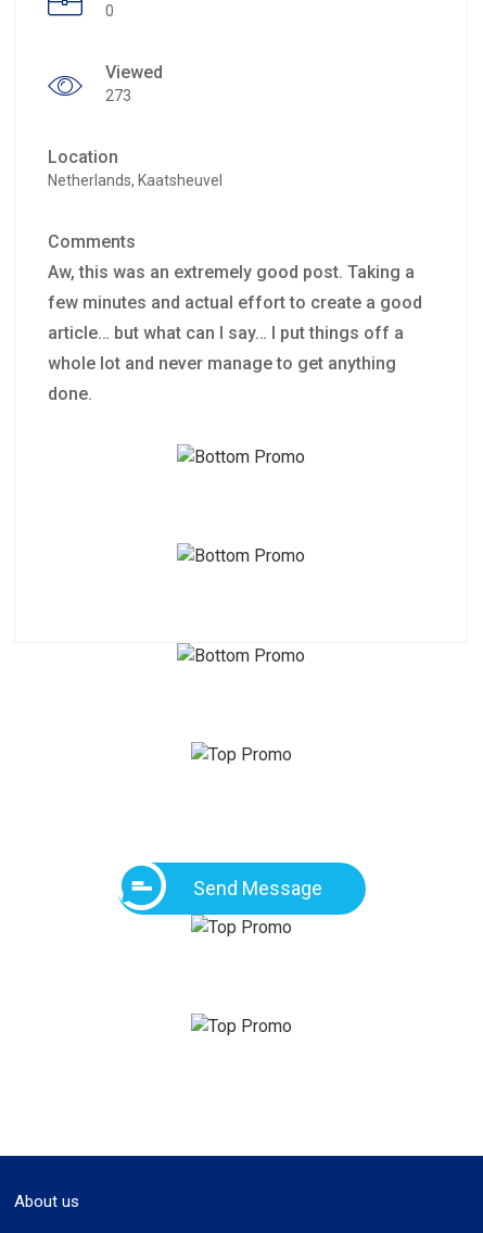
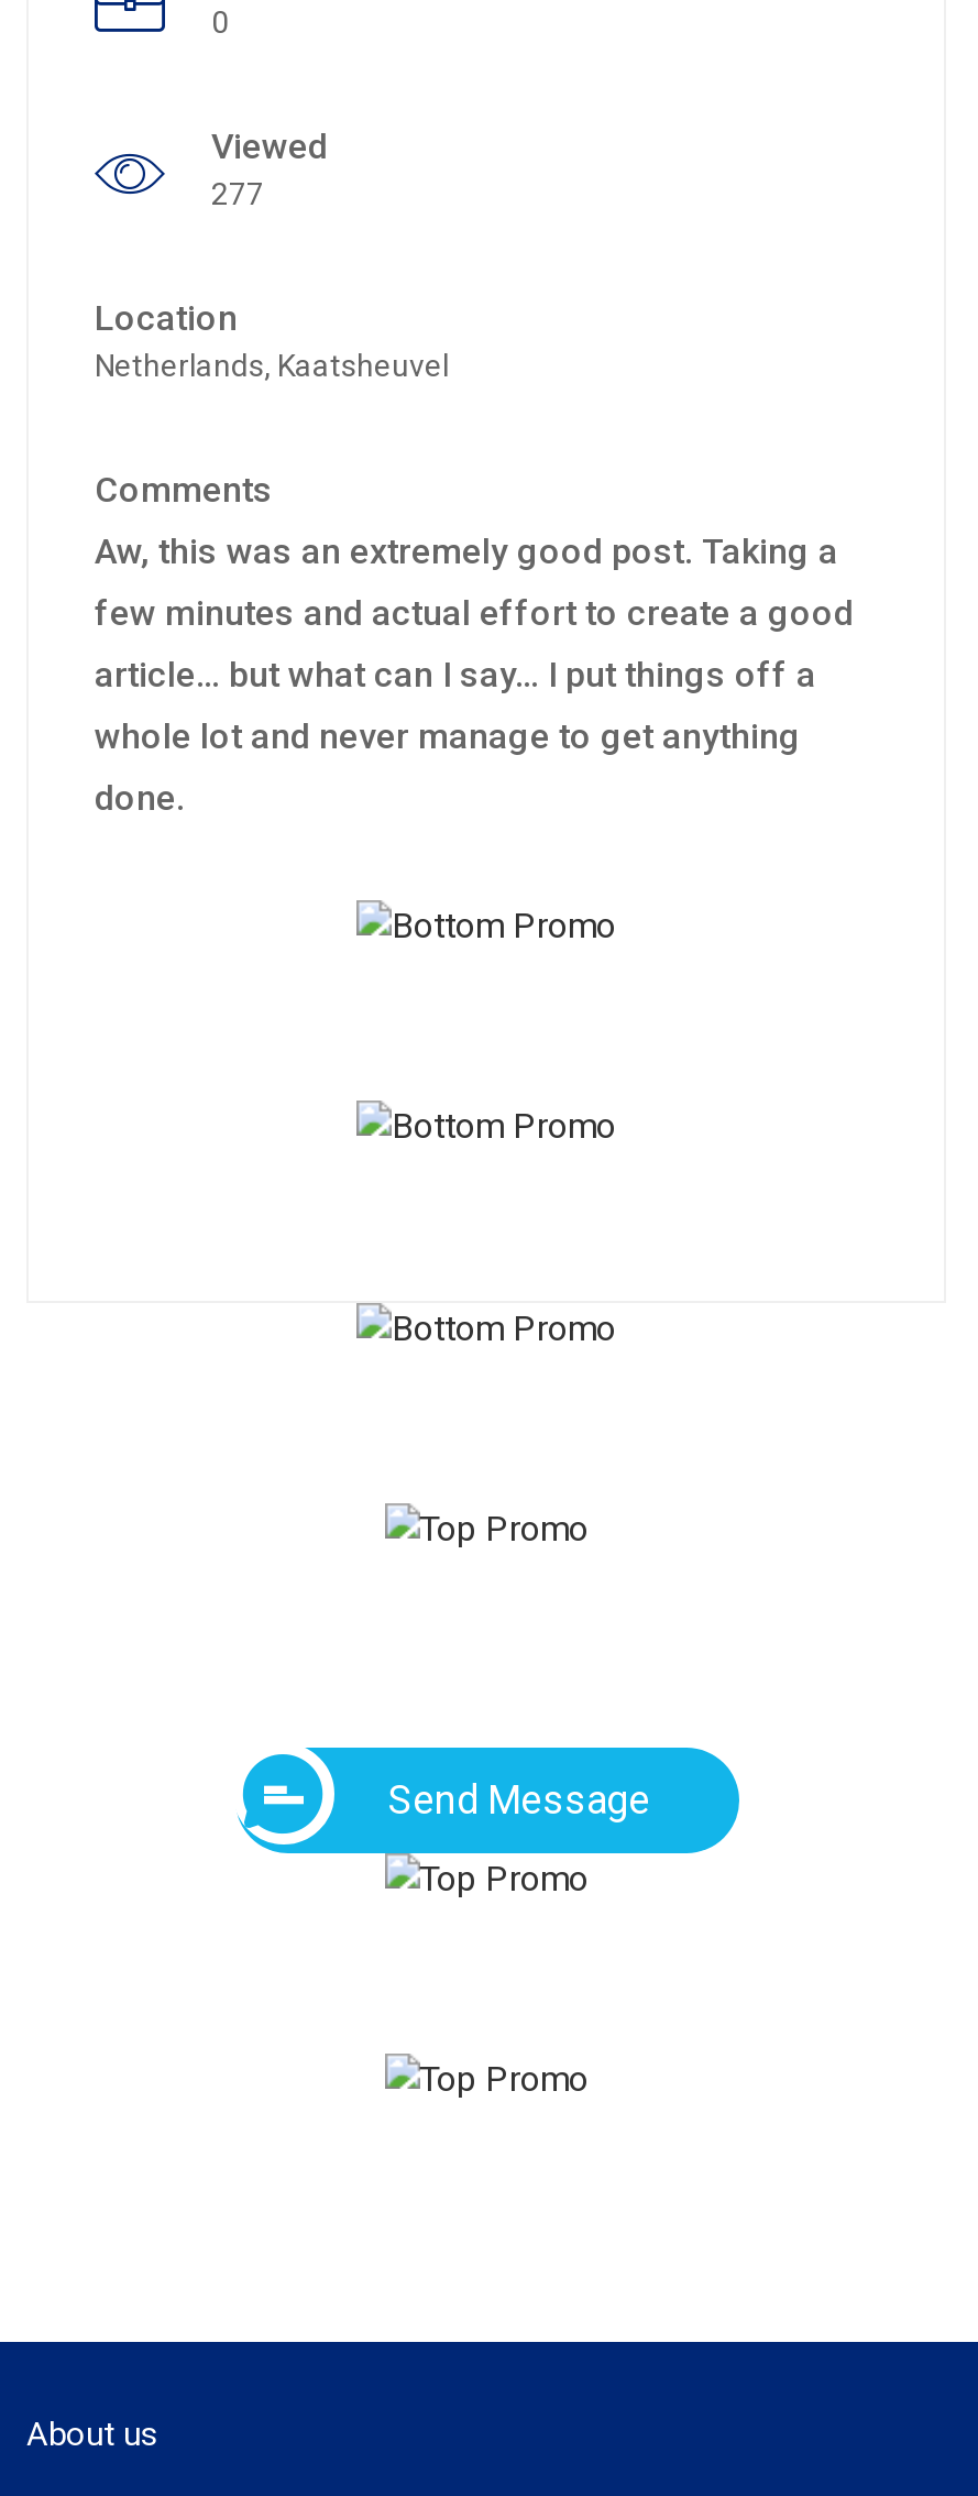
[105,87,131,104] 273 -> [211,176,264,211] 277

